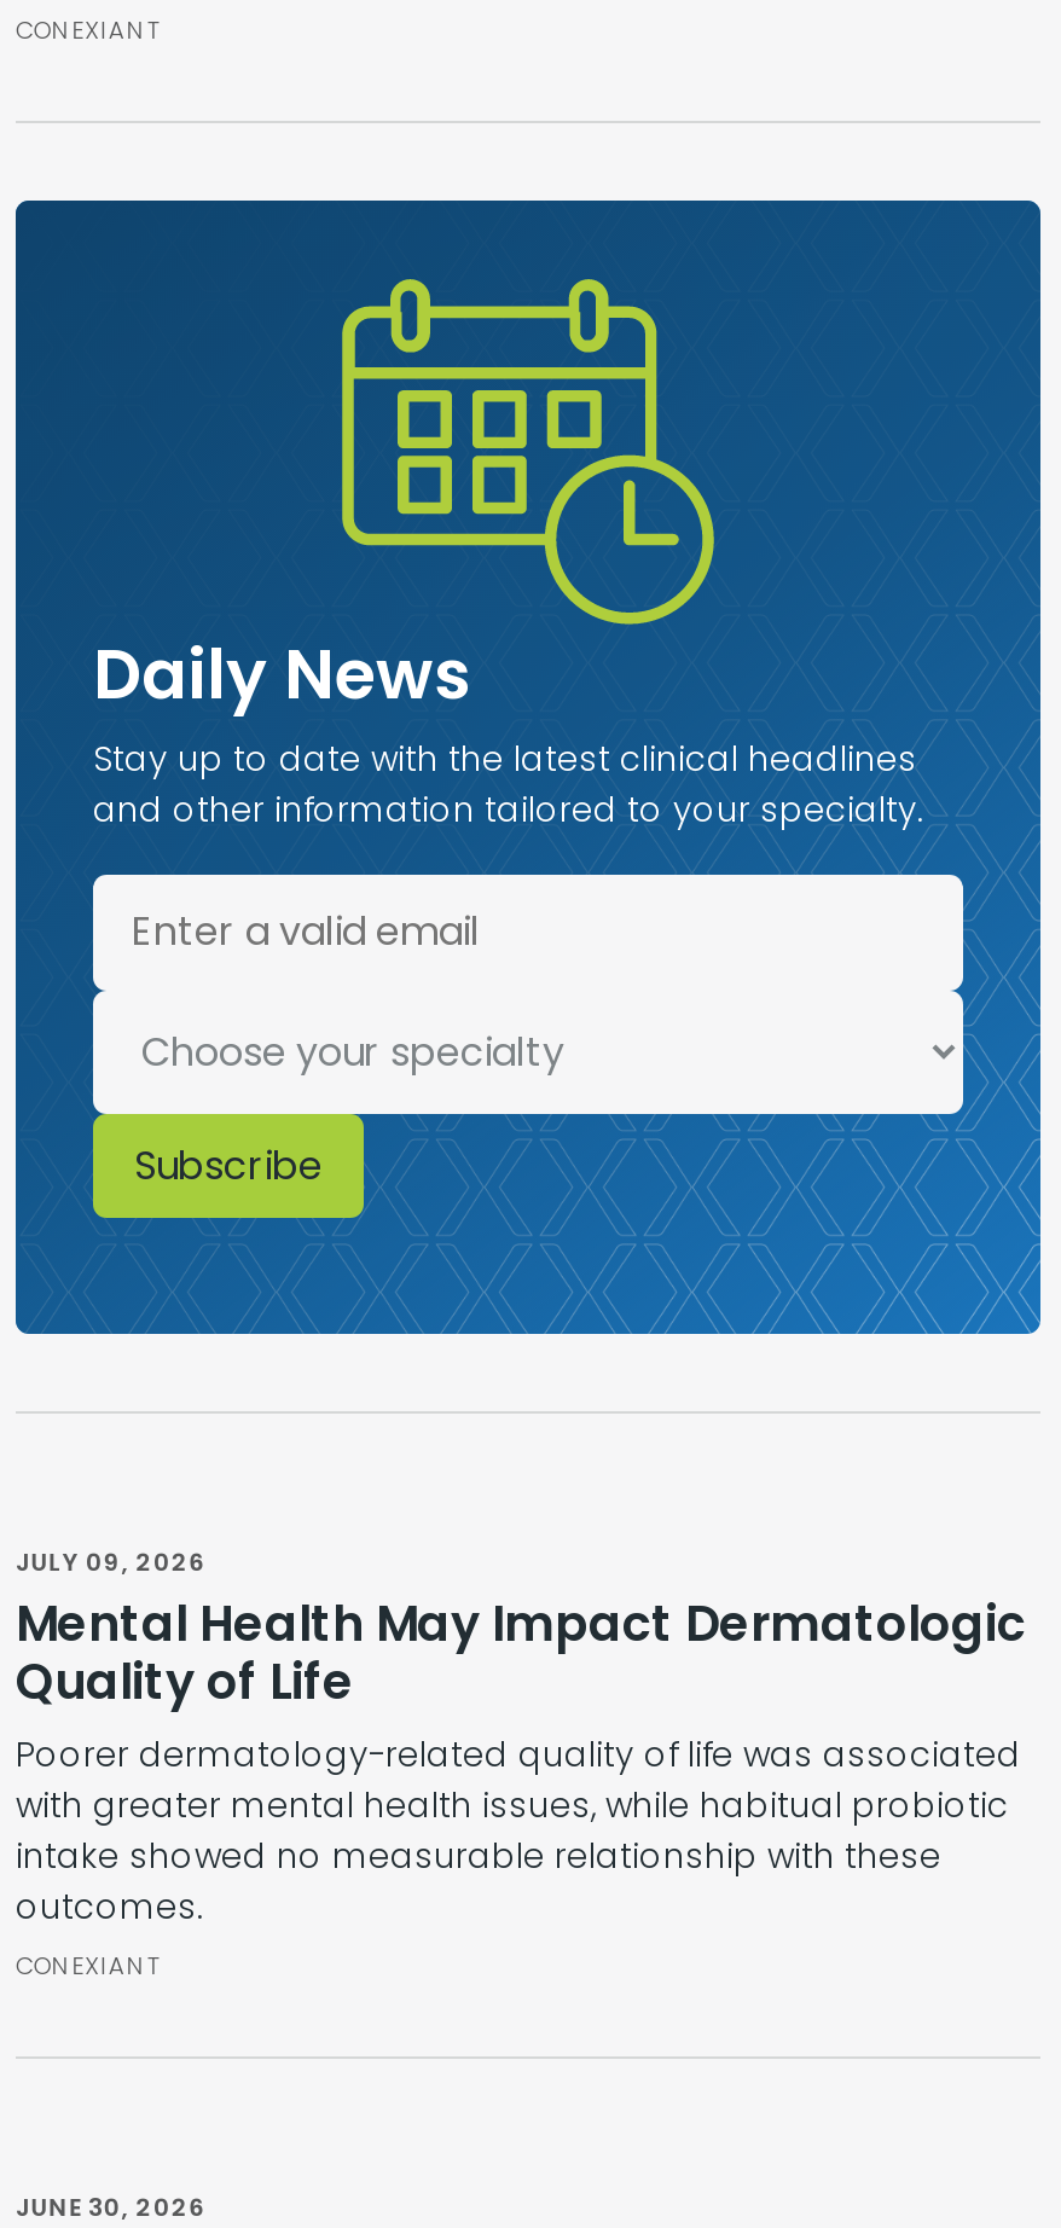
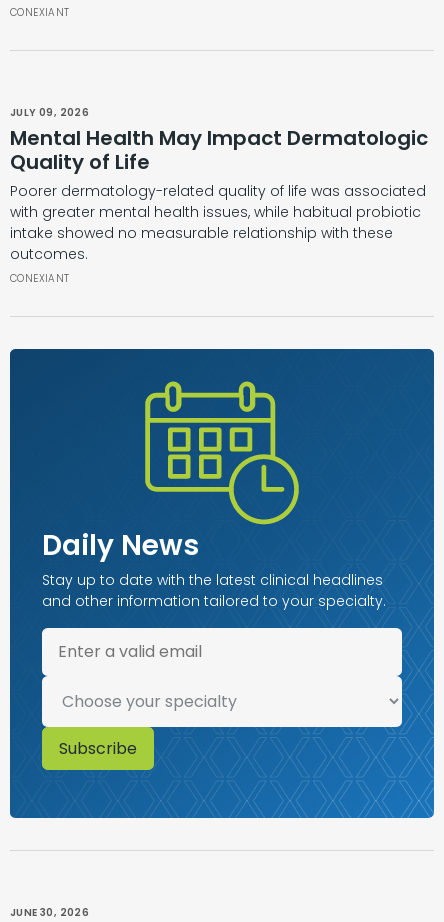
moved [13,198,1043,1336] -> [9,348,435,819]: [image] | Daily News | Stay up to date with the latest clinical headlines | and other information tailored to your specialty.
moved [16,1545,1026,1982] -> [10,105,428,286]: JULY 09, 2026 | Mental Health May Impact Dermatologic | Quality of Life | Poorer dermatology-related quality of life was associated | with greater mental health issues, while habitual probiotic | intake showed no measurable relationship with these | outcomes. | CONEXIANT

